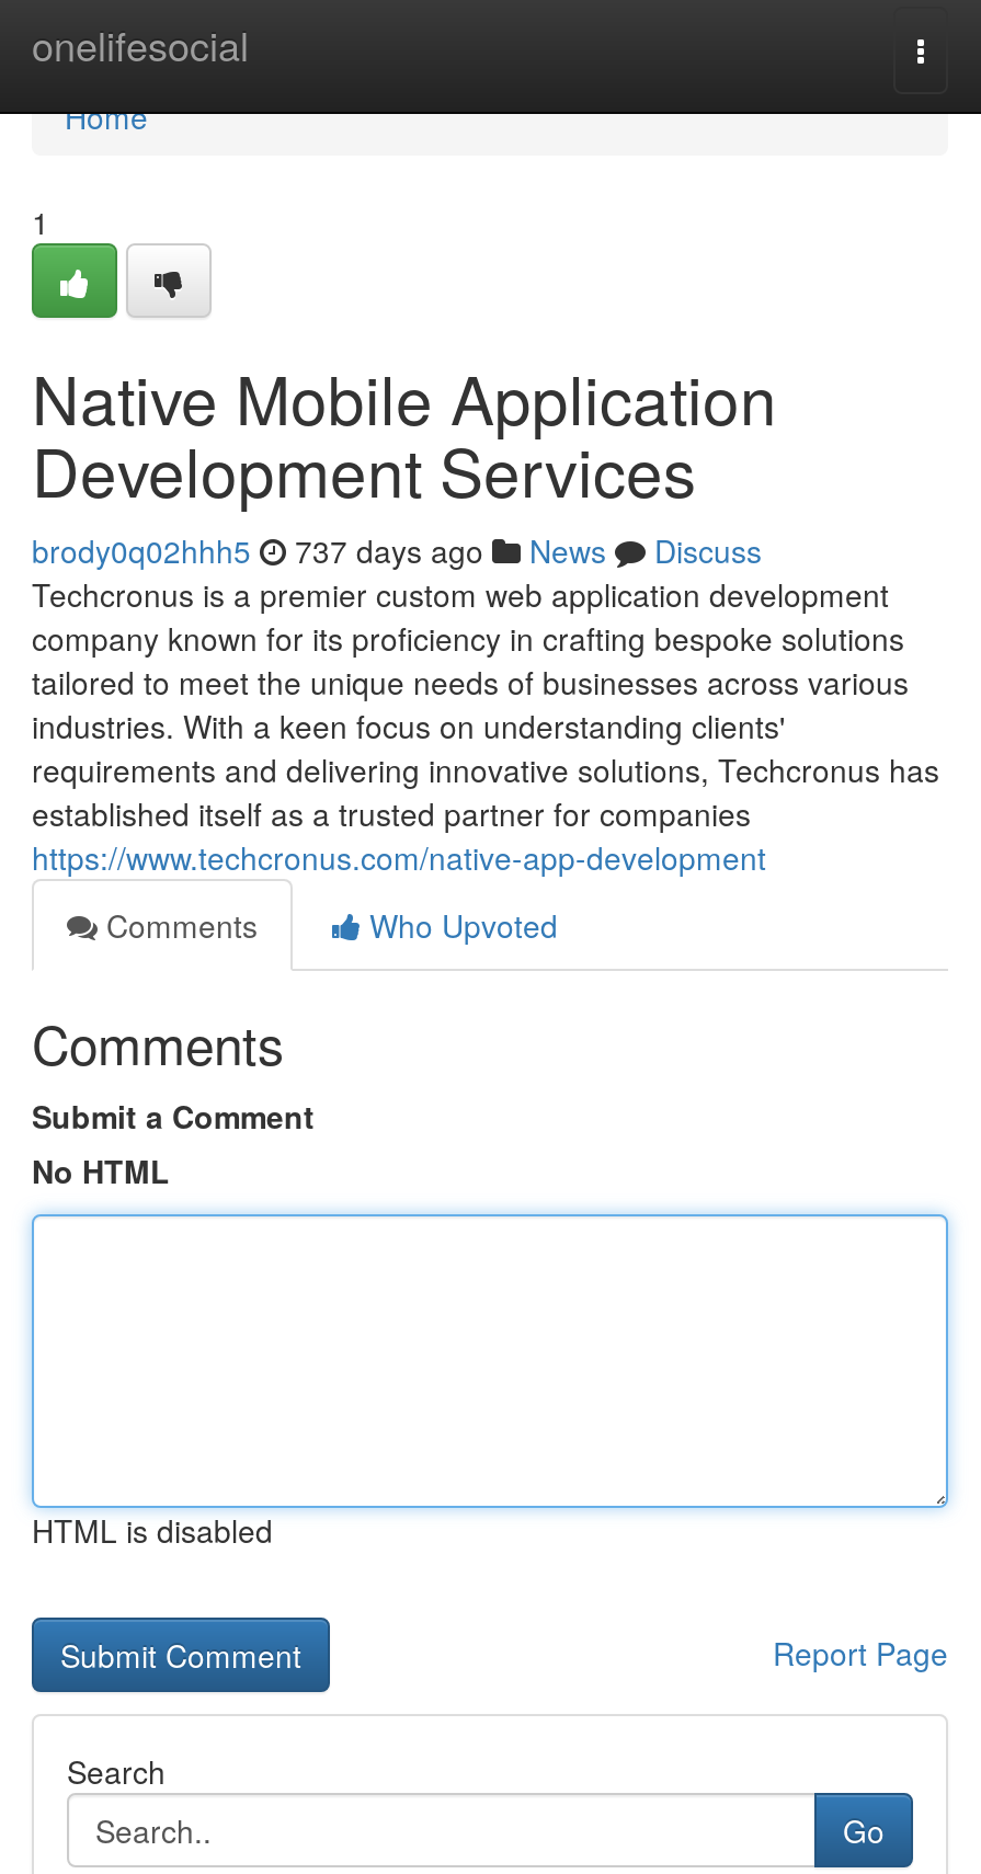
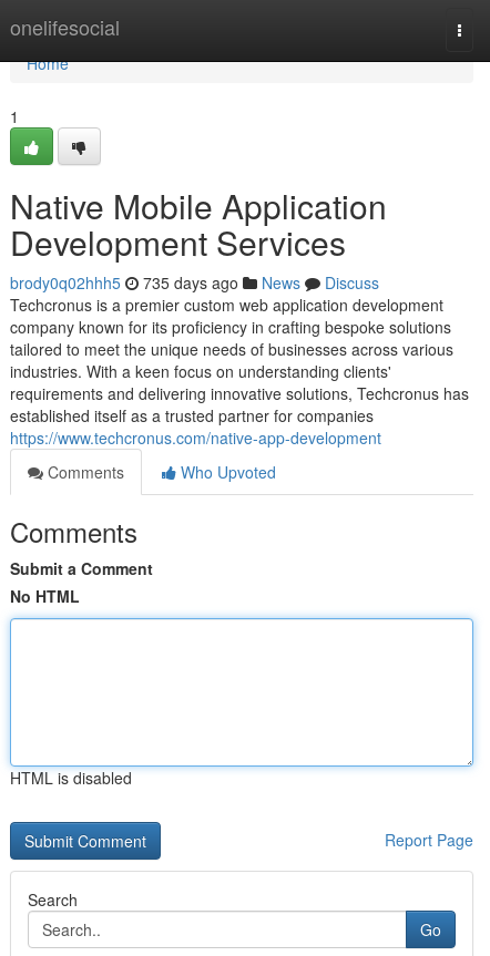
[32,528,762,572] brody0q02hhh5 737 days ago News Discuss -> [10,271,379,294] brody0q02hhh5 735 days ago News Discuss

